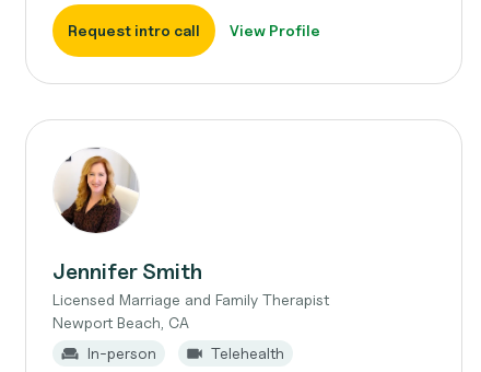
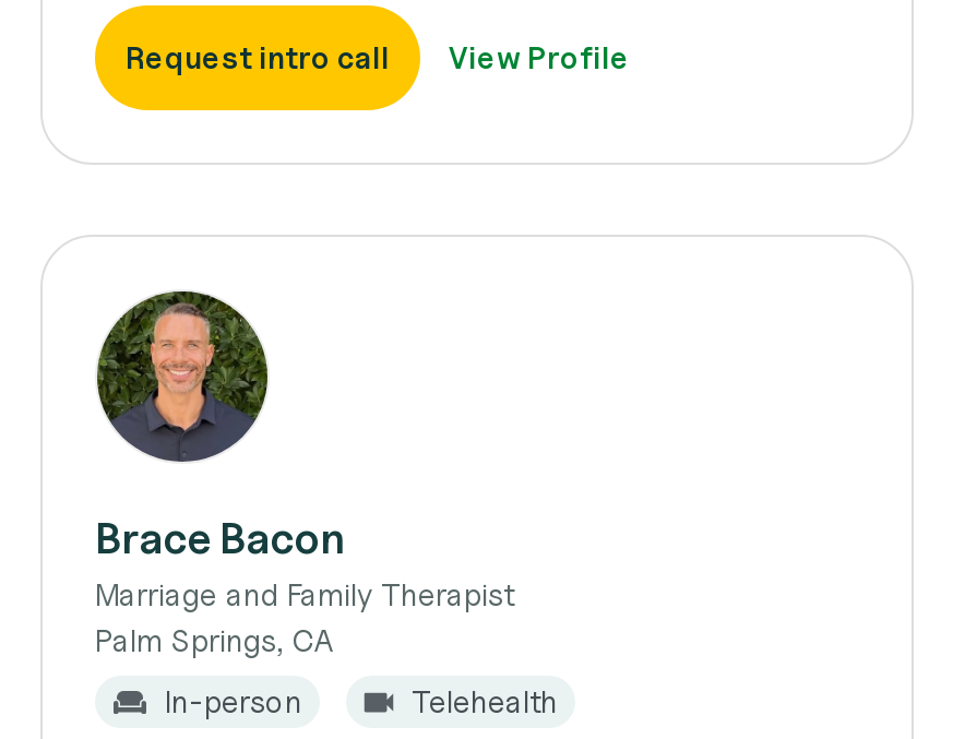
[52,148,329,332] [image] | Jennifer Smith | Licensed Marriage and Family Therapist | Newport Beach, CA -> [95,289,514,658] [image] | Brace Bacon | Marriage and Family Therapist | Palm Springs, CA

